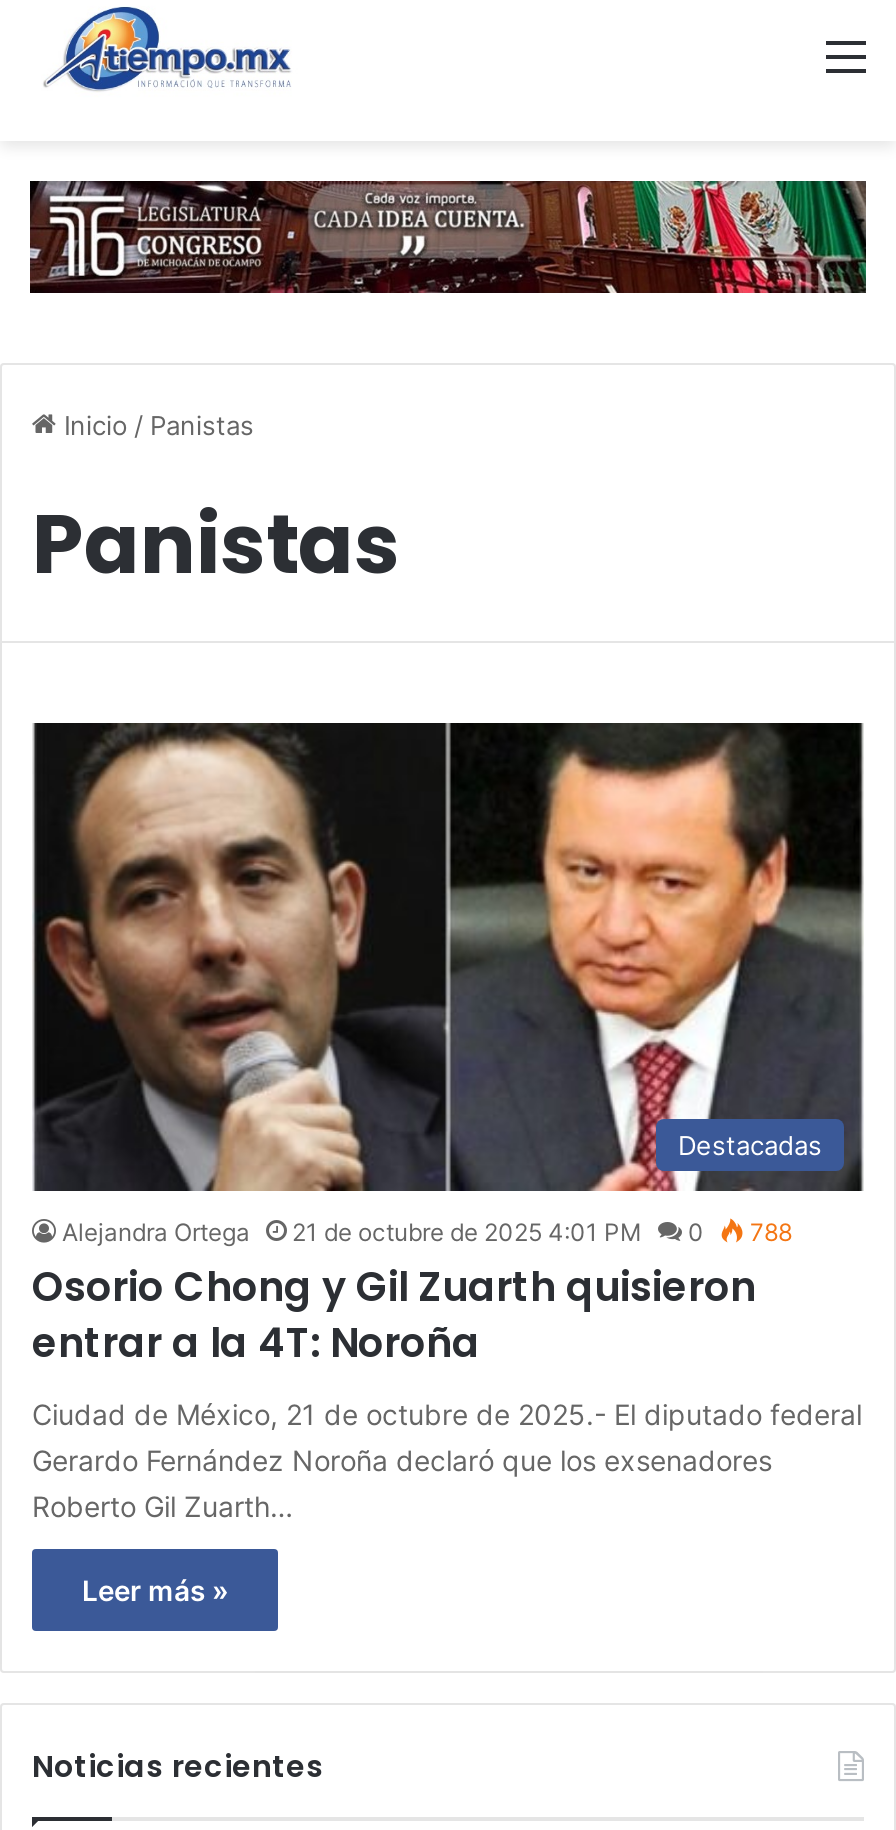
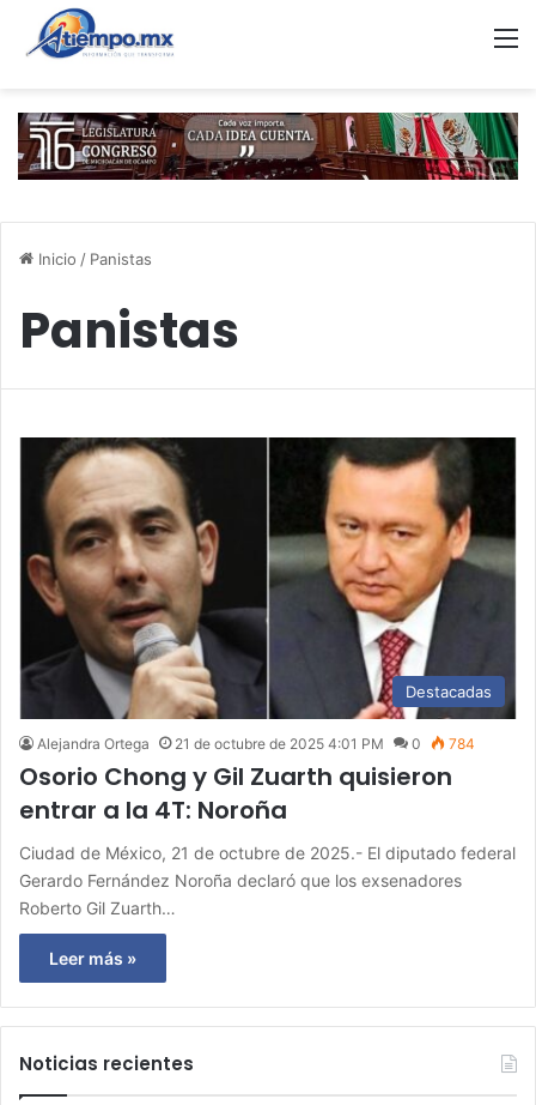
[62,1218,792,1248] Alejandra Ortega 21 de octubre de 2025 4:01 PM 0 788 -> [37,734,475,752] Alejandra Ortega 21 de octubre de 2025 4:01 PM 0 784

